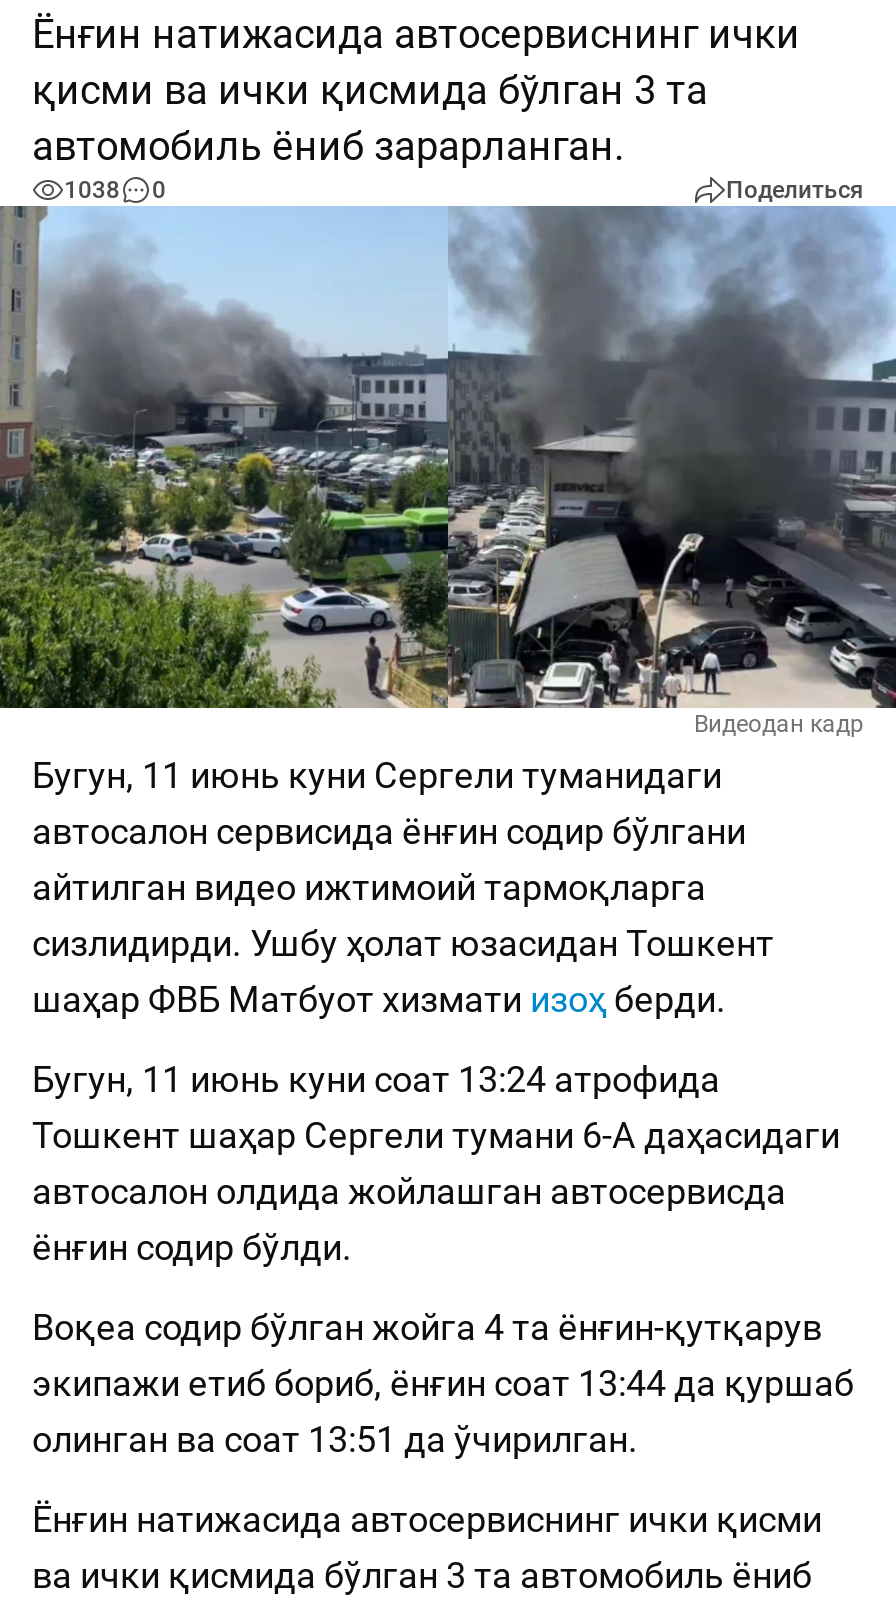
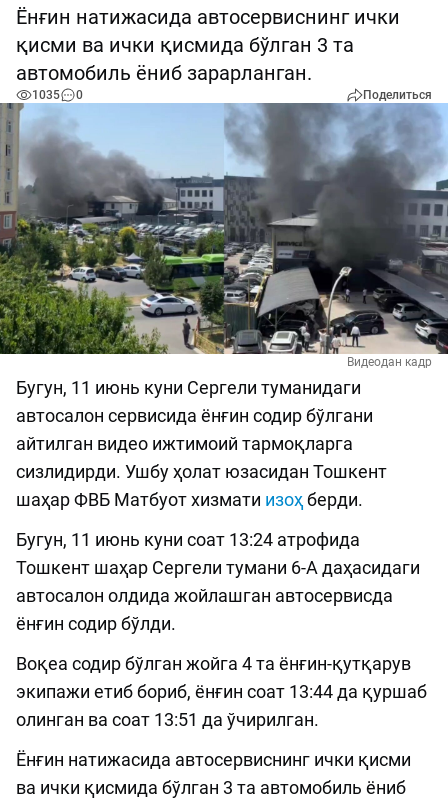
[64,176,166,204] 1038 0 -> [32,88,83,102] 1035 0

